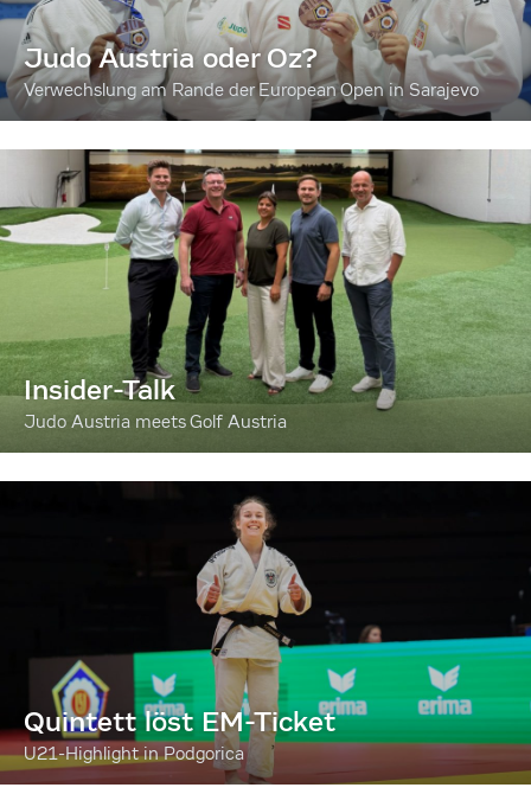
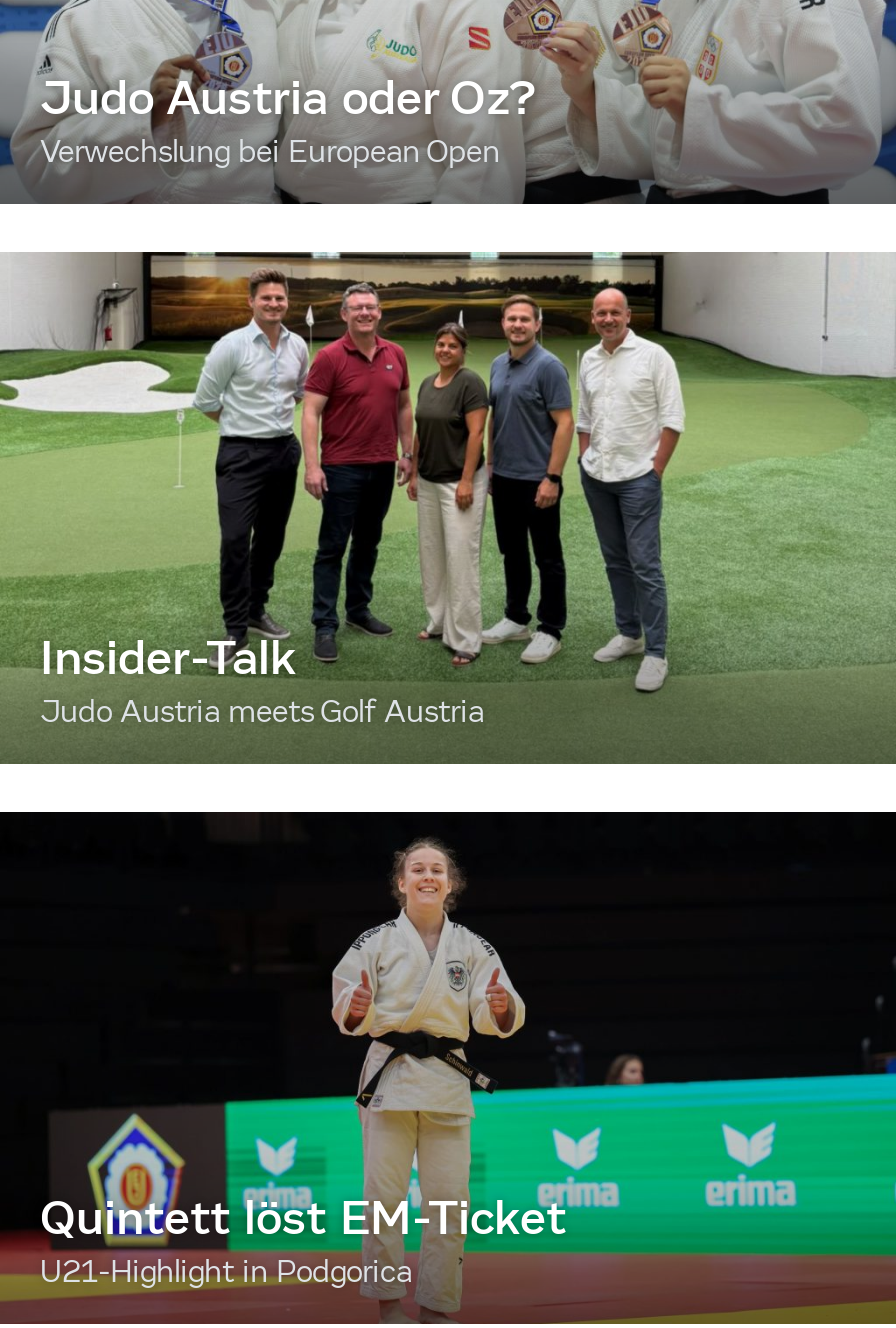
[24,79,479,100] Verwechslung am Rande der European Open in Sarajevo -> [40,133,500,169] Verwechslung bei European Open

